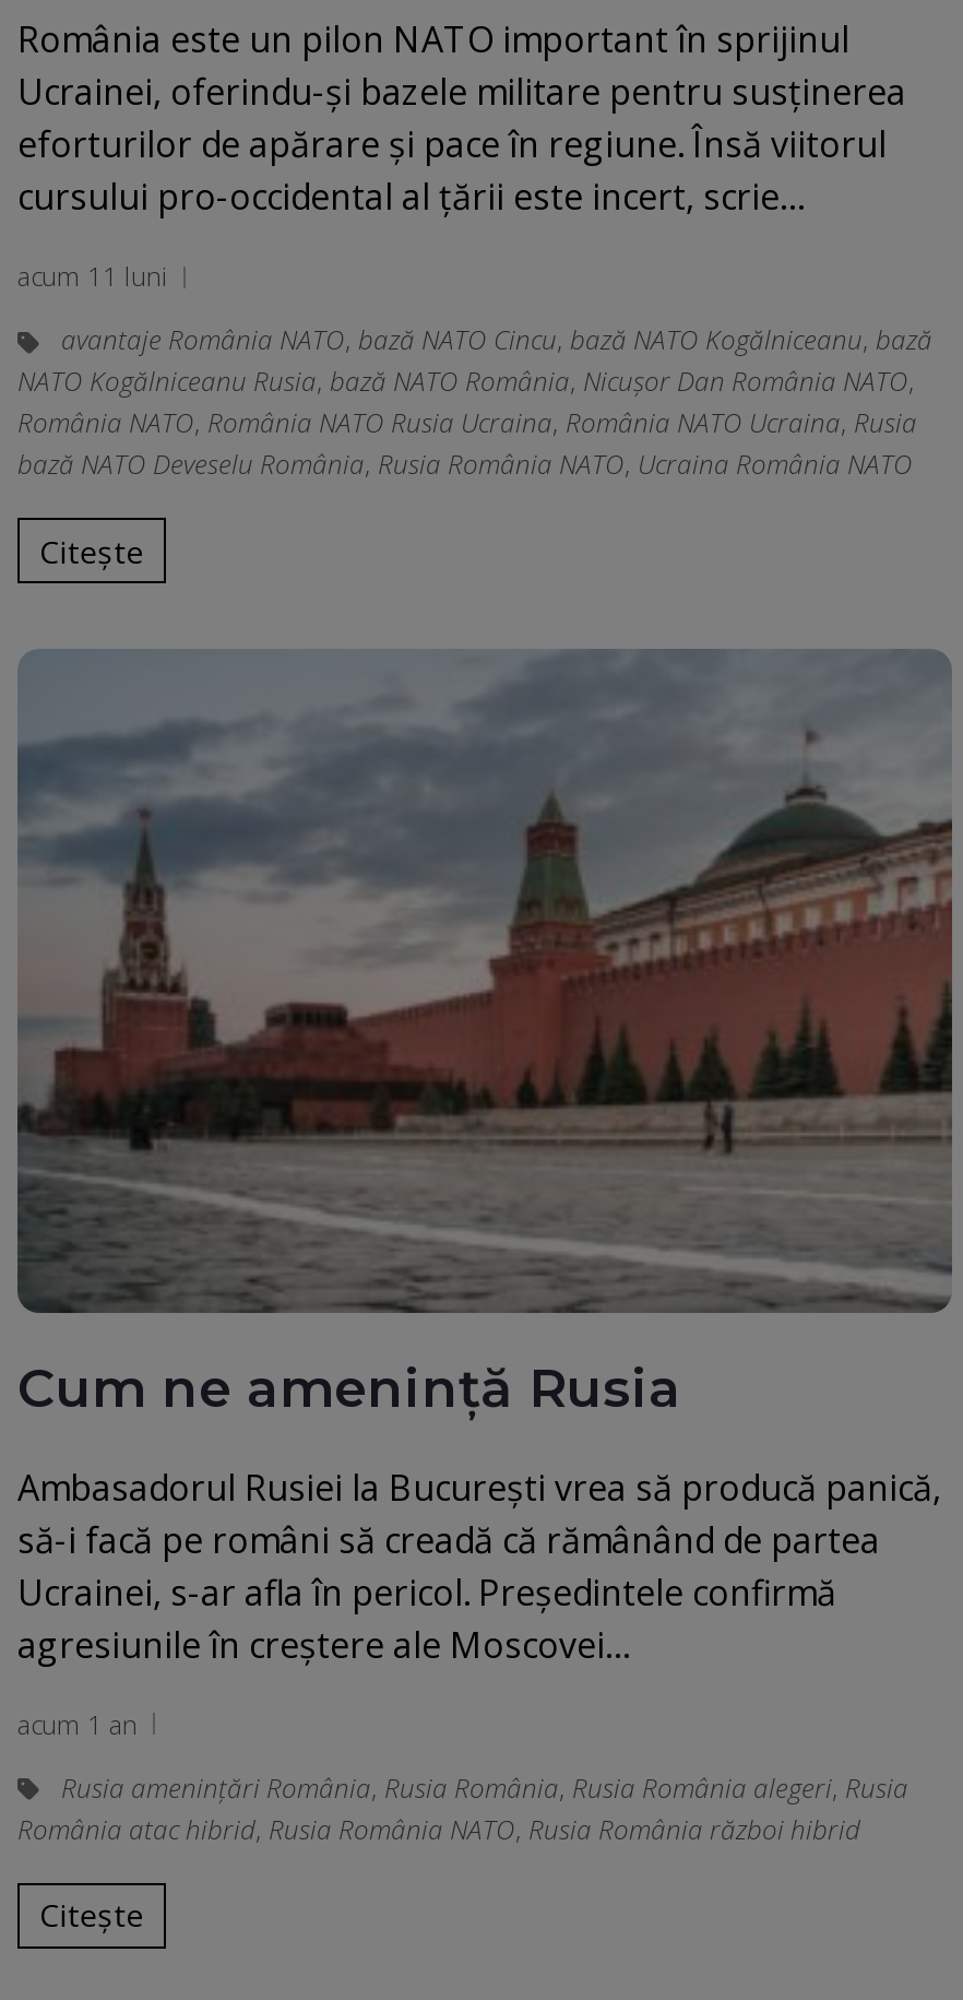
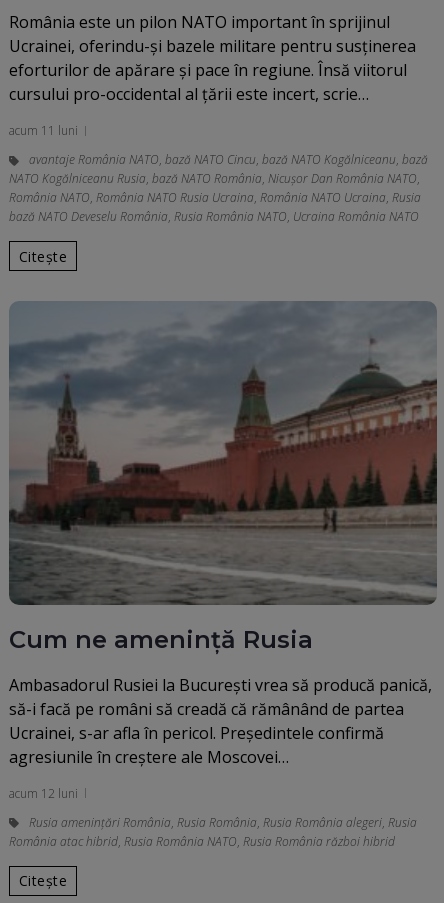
[17,1705,138,1742] acum 1 an -> [9,784,78,801] acum 12 luni

